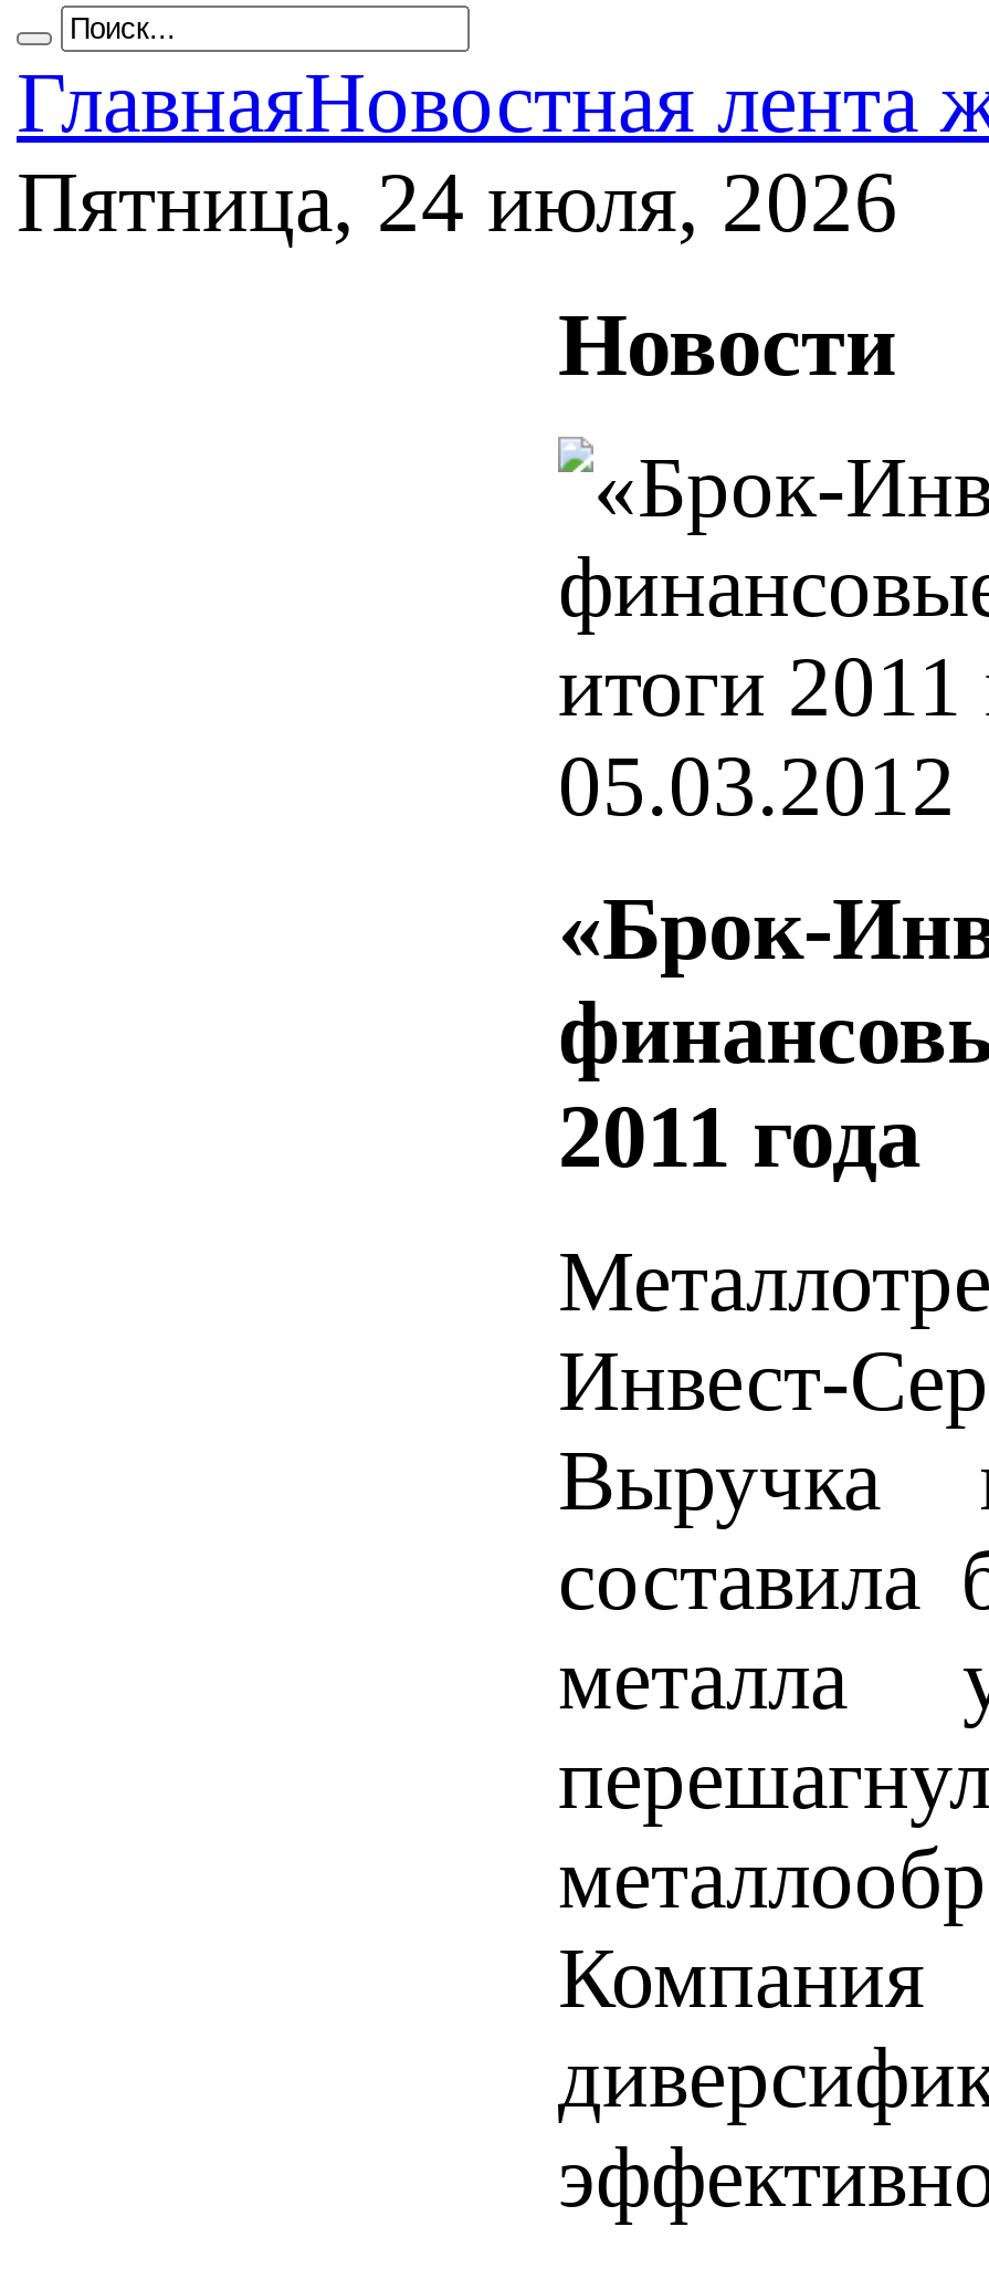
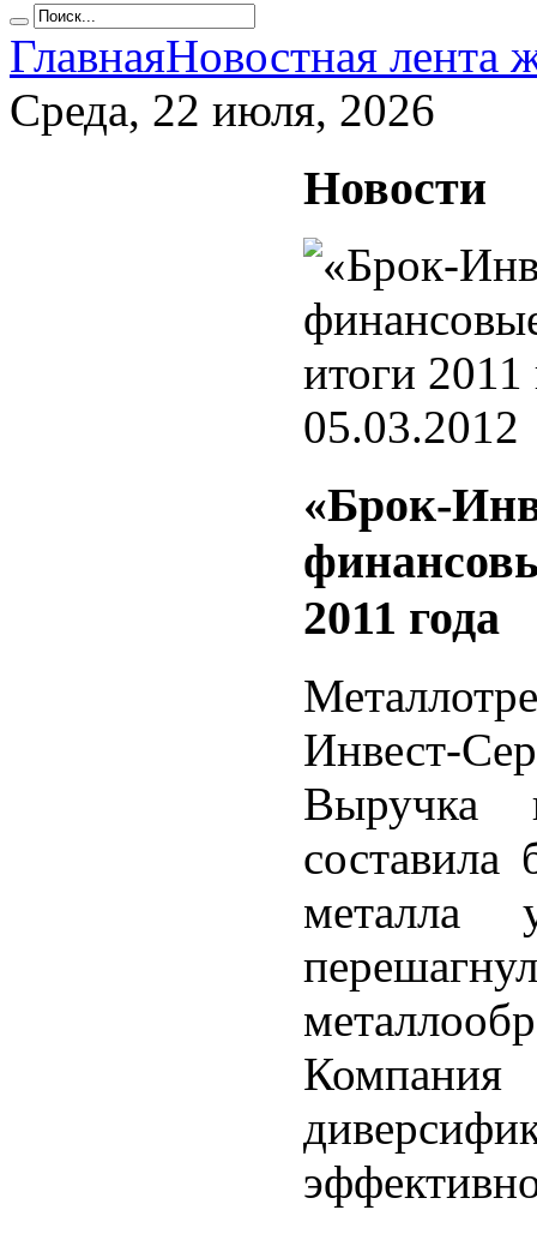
[17,154,898,249] Пятница, 24 июля, 2026 -> [10,84,435,136] Среда, 22 июля, 2026

